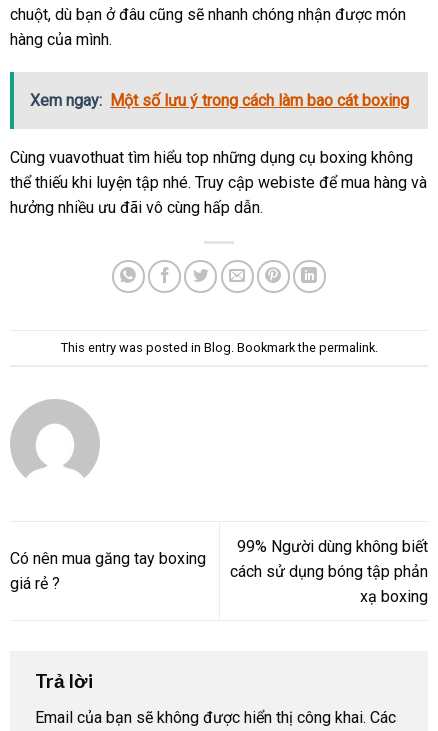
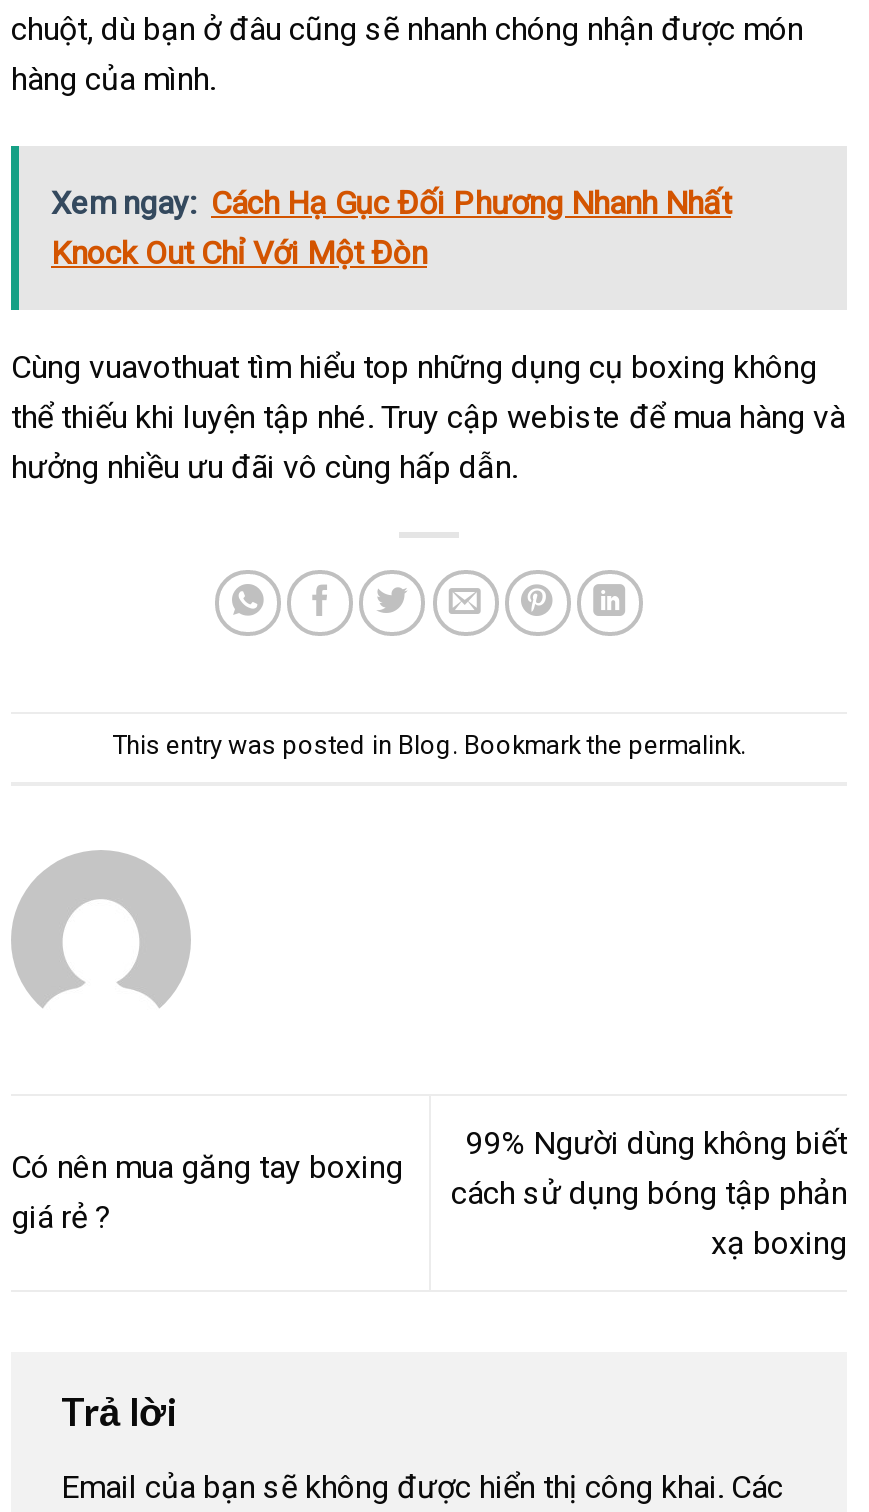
[30,91,409,110] Xem ngay: Một số lưu ý trong cách làm bao cát boxing -> [51,183,731,271] Xem ngay: Cách Hạ Gục Đối Phương Nhanh Nhất | Knock Out Chỉ Với Một Đòn

